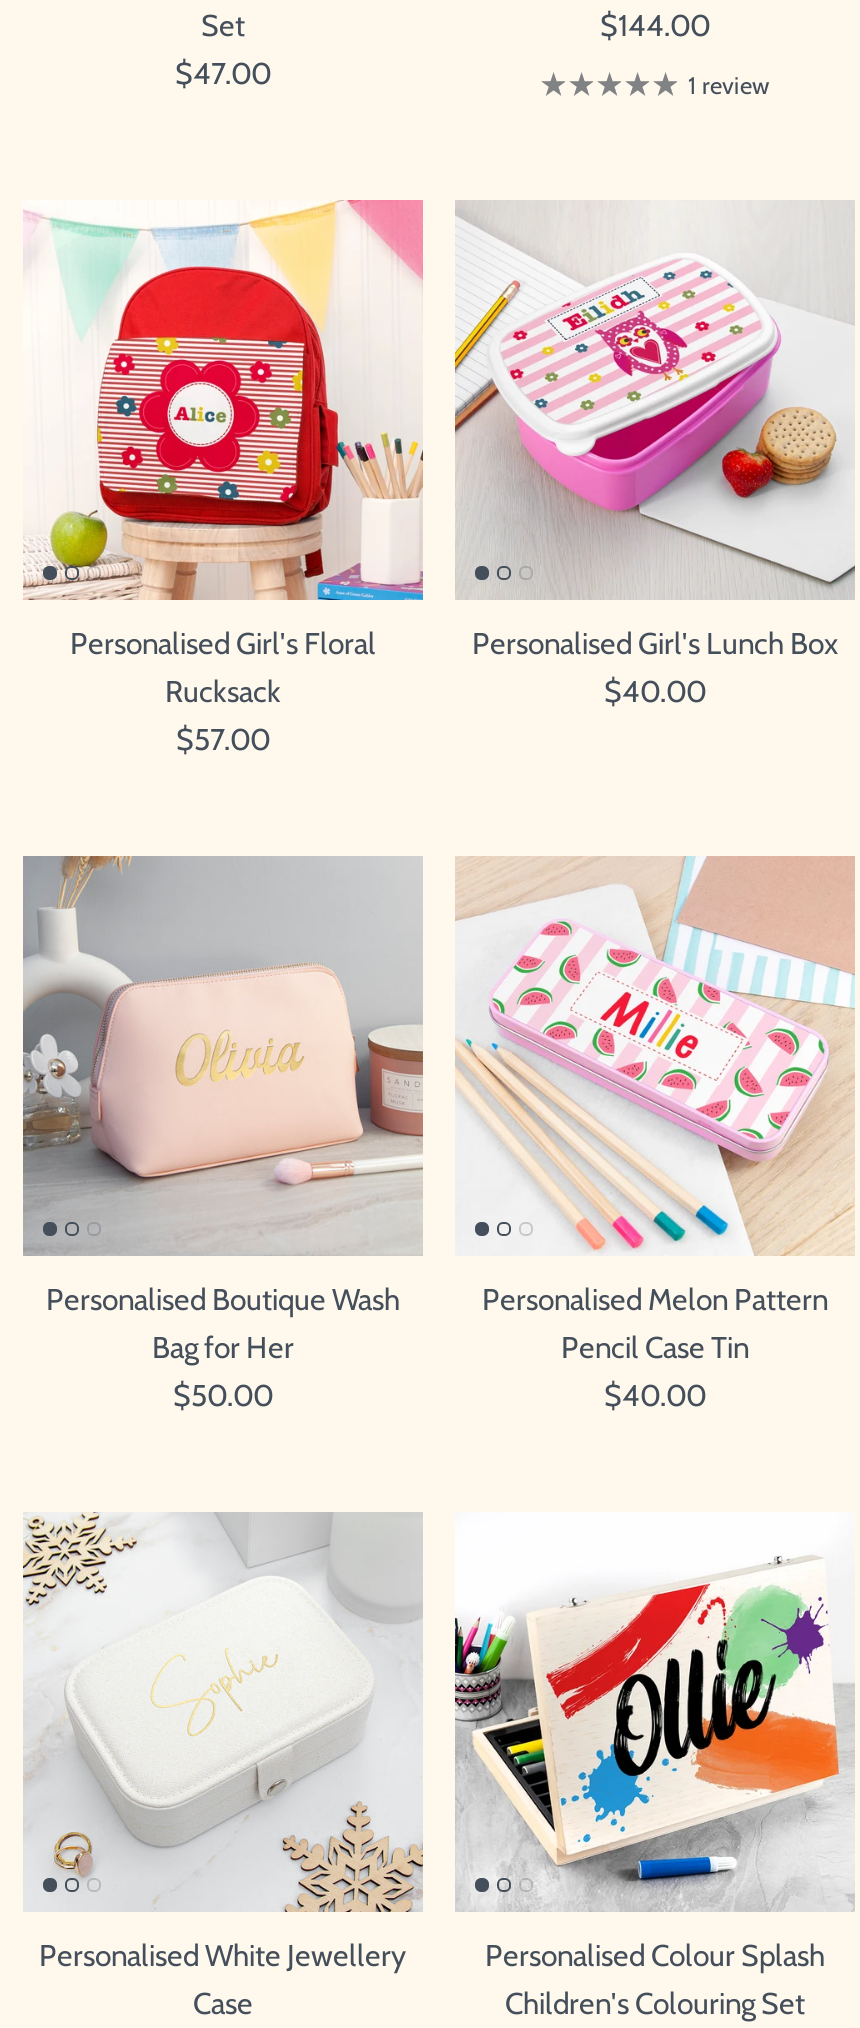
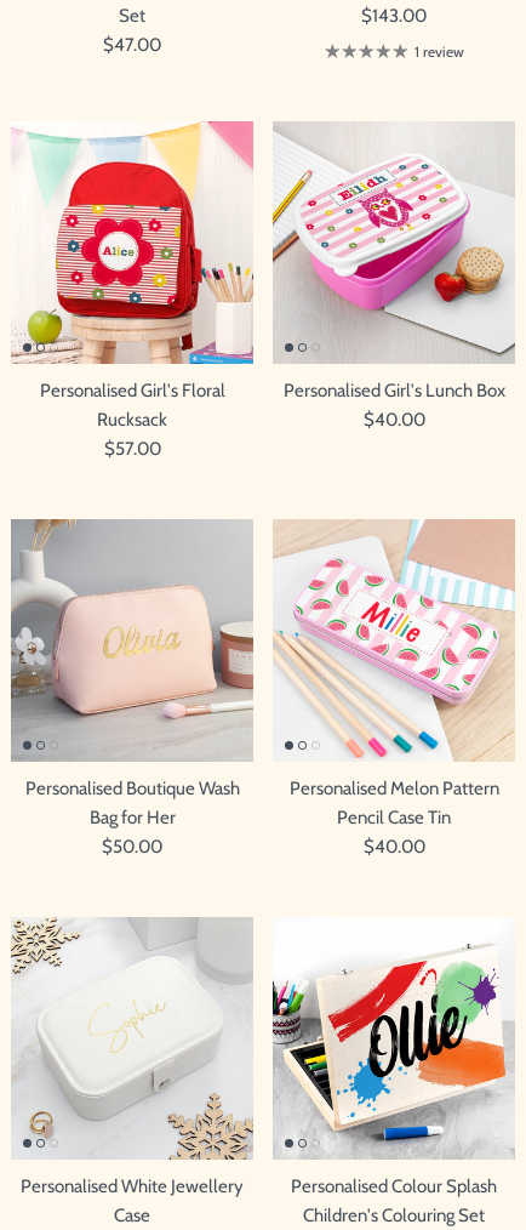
[600,7,710,43] $144.00 -> [361,4,427,26] $143.00

